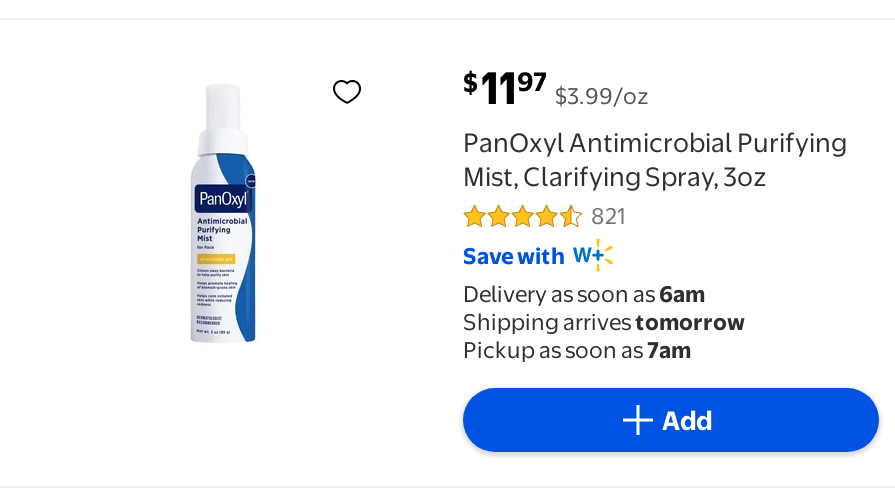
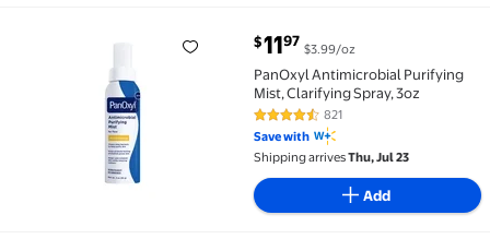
[463,280,745,364] Delivery as soon as 6am | Shipping arrivestomorrow | Pickup as soon as 7am -> [254,150,409,165] Shipping arrivesThu, Jul 23

